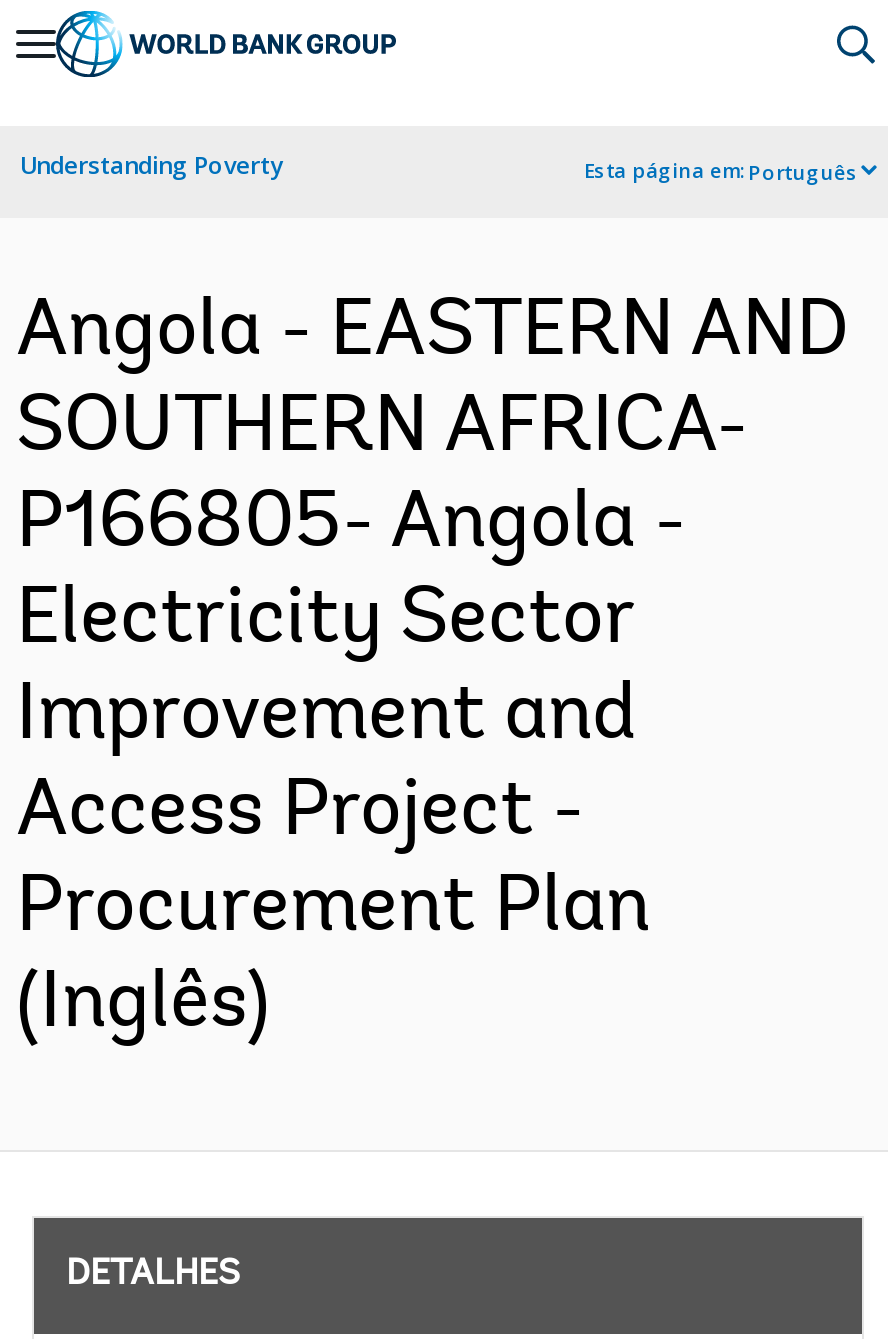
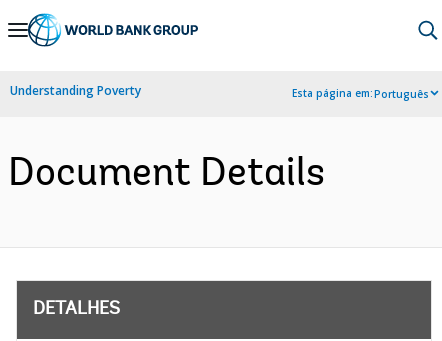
[16,294,850,1046] Angola - EASTERN AND | SOUTHERN AFRICA- | P166805- Angola - | Electricity Sector | Improvement and | Access Project - | Procurement Plan | (Inglês) -> [8,155,325,195] Document Details

